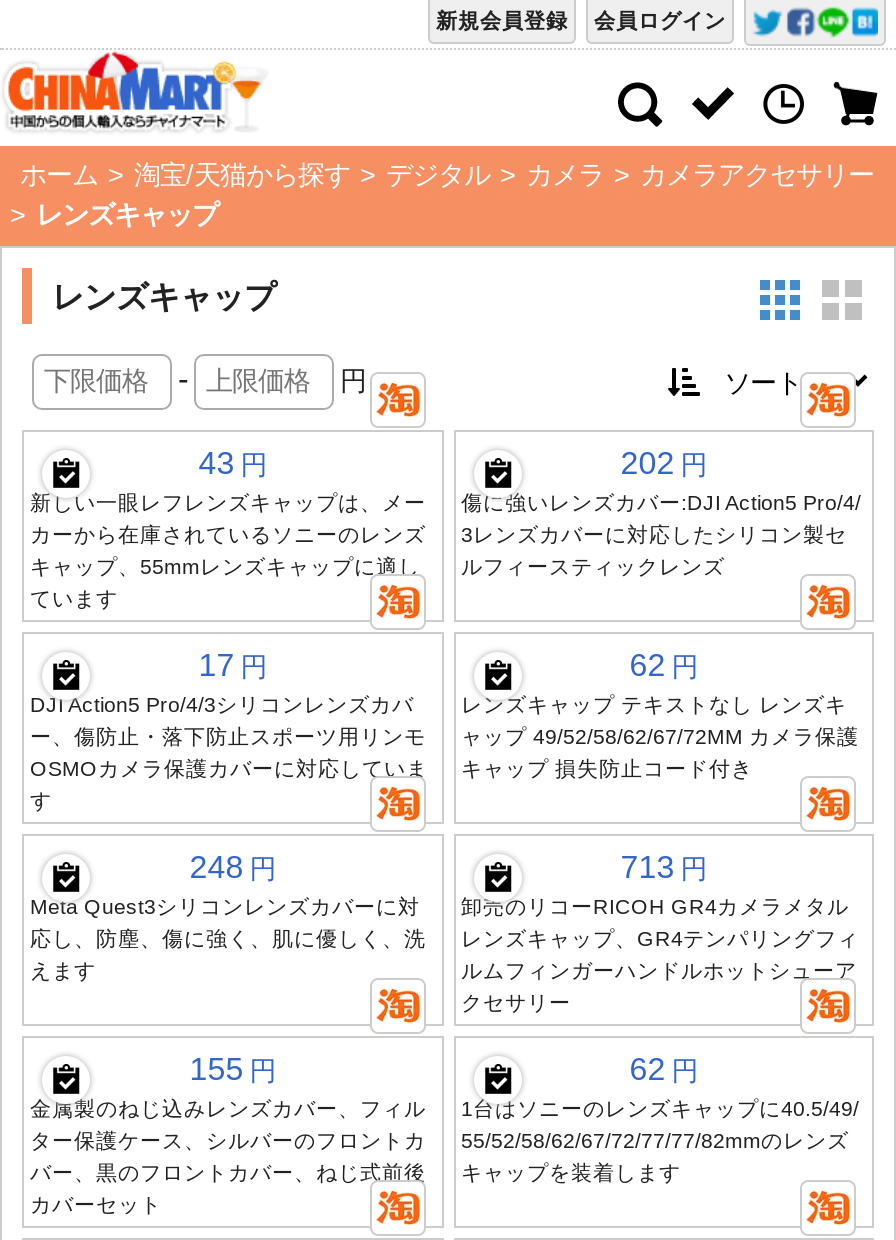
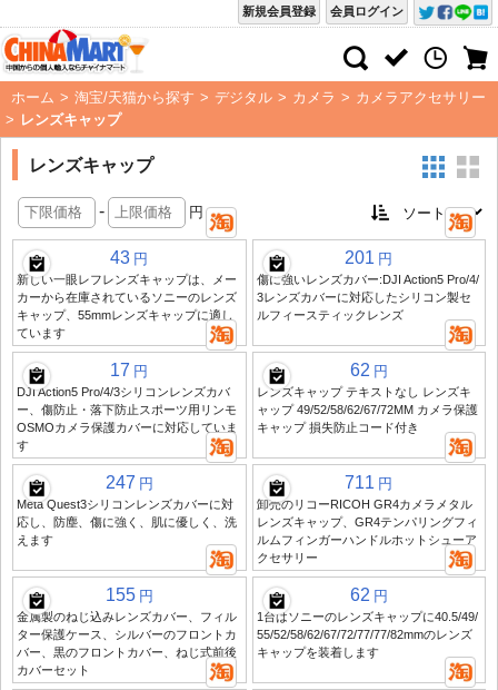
[620,446,706,480] 202 円 -> [345,248,393,267] 201 円
[190,850,276,884] 248 円 -> [105,473,153,492] 247 円
[620,850,706,884] 713 円 -> [345,473,393,492] 711 円

